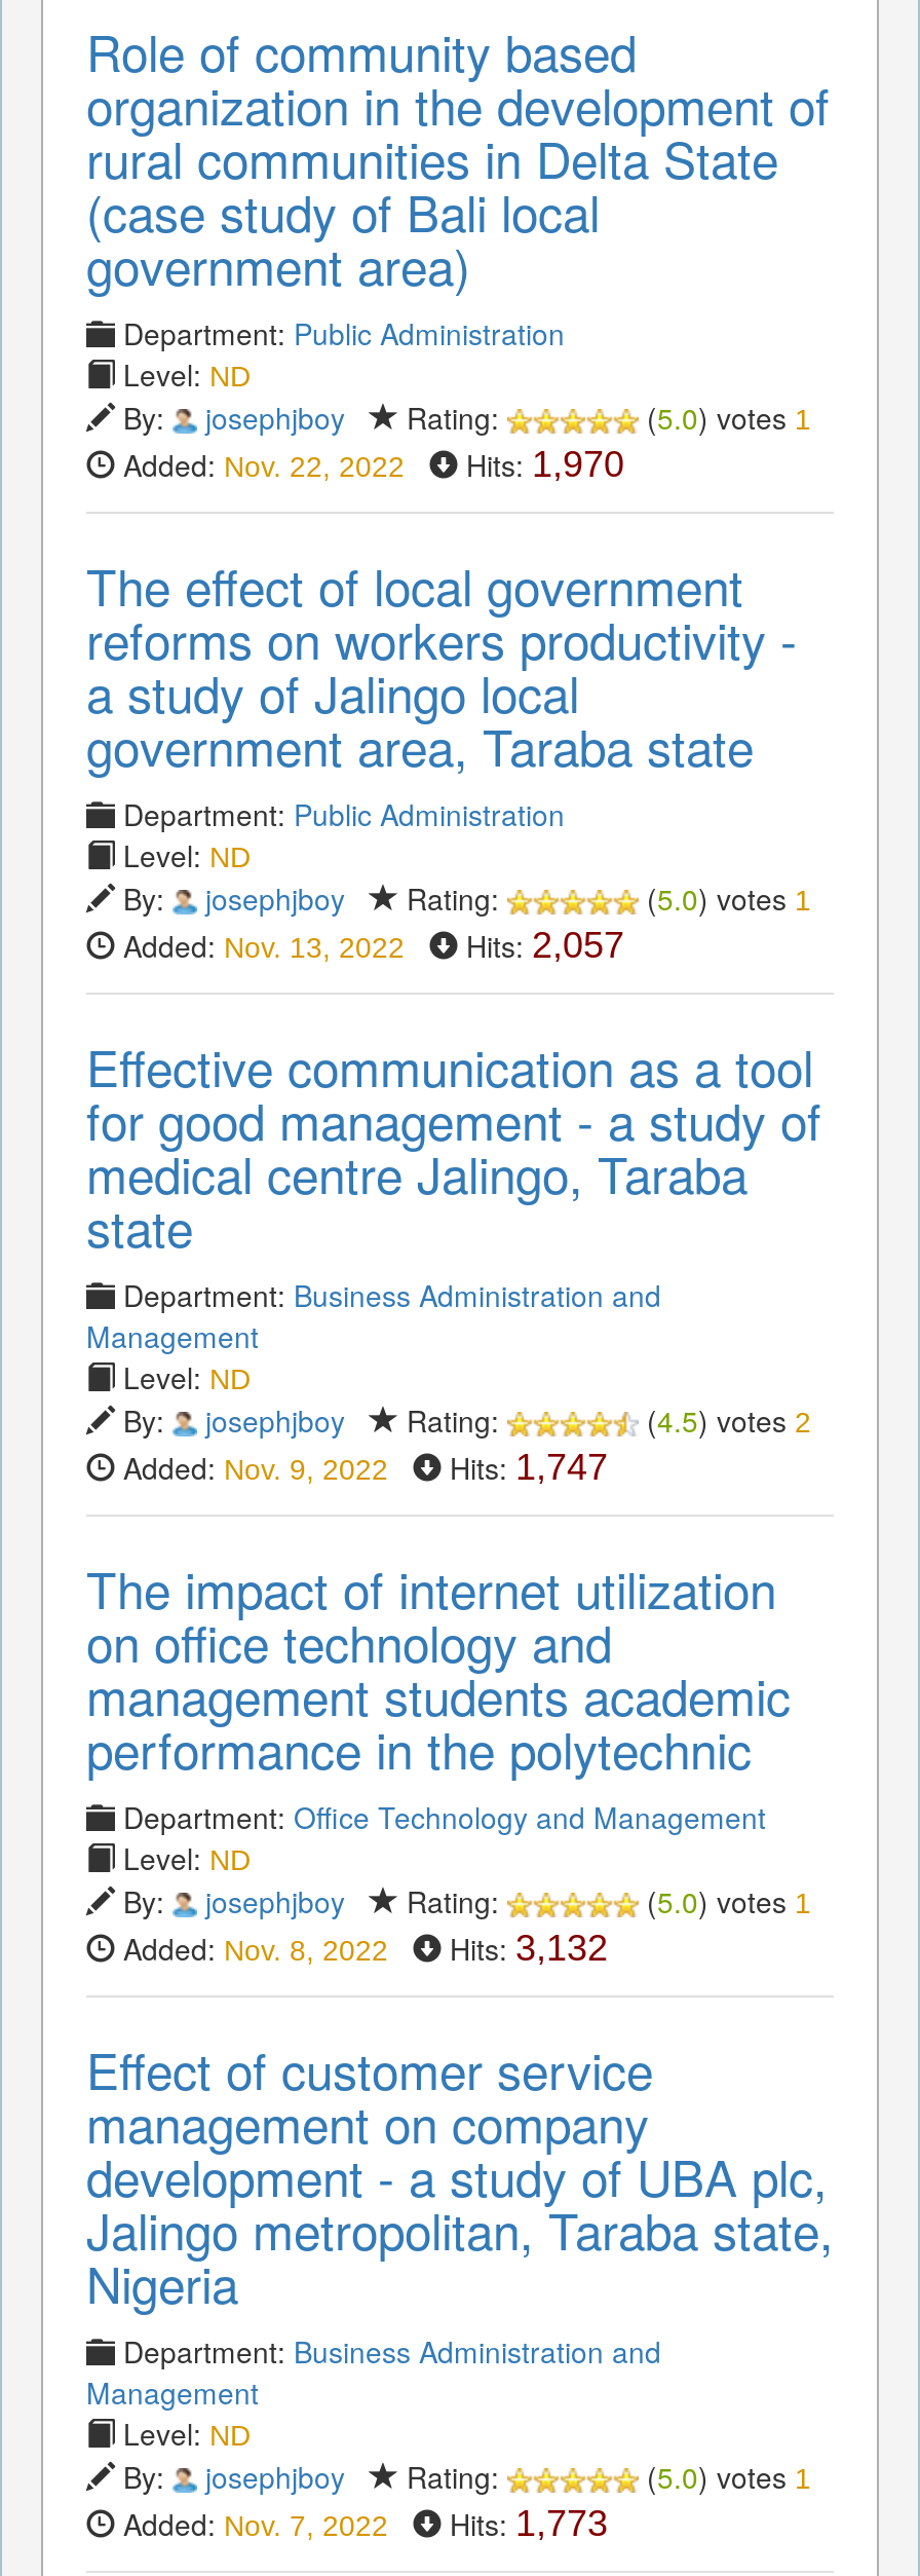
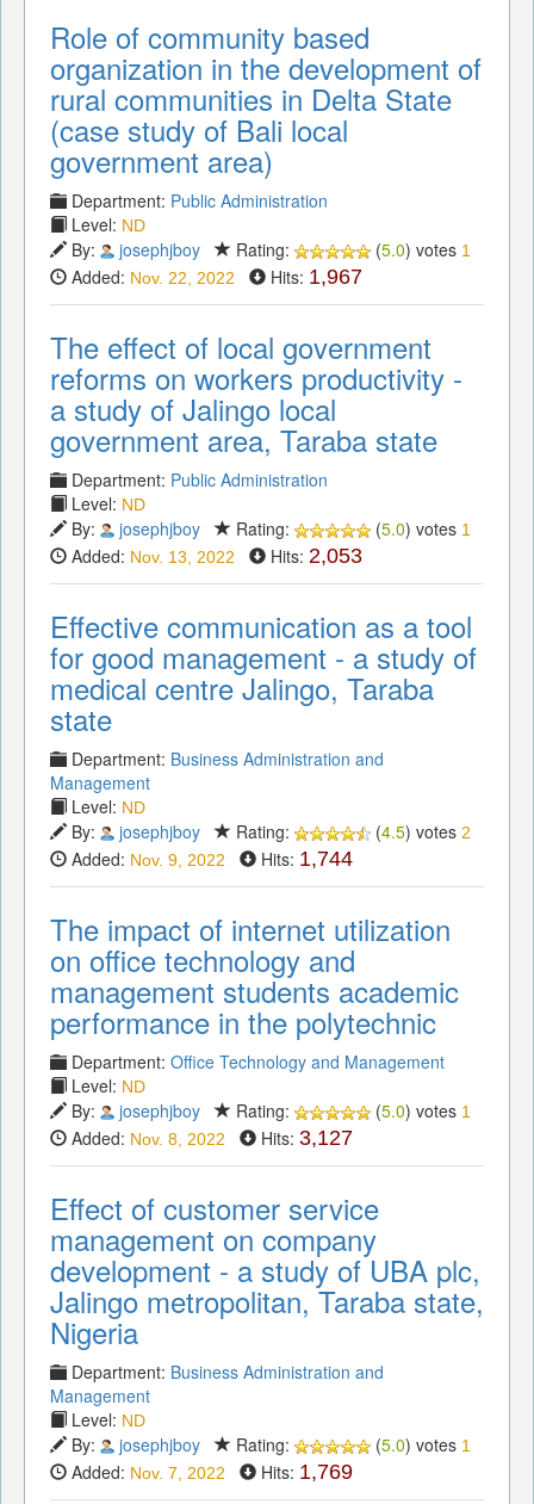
[115,444,624,485] Added: Nov. 22, 2022 Hits: 1,970 -> [67,265,362,289] Added: Nov. 22, 2022 Hits: 1,967
[115,925,624,966] Added: Nov. 13, 2022 Hits: 2,057 -> [67,544,362,568] Added: Nov. 13, 2022 Hits: 2,053
[115,1447,608,1488] Added: Nov. 9, 2022 Hits: 1,747 -> [67,847,353,871] Added: Nov. 9, 2022 Hits: 1,744
[115,1928,608,1969] Added: Nov. 8, 2022 Hits: 3,132 -> [67,1126,353,1150] Added: Nov. 8, 2022 Hits: 3,127
[115,2503,608,2544] Added: Nov. 7, 2022 Hits: 1,773 -> [67,1460,353,1484] Added: Nov. 7, 2022 Hits: 1,769

